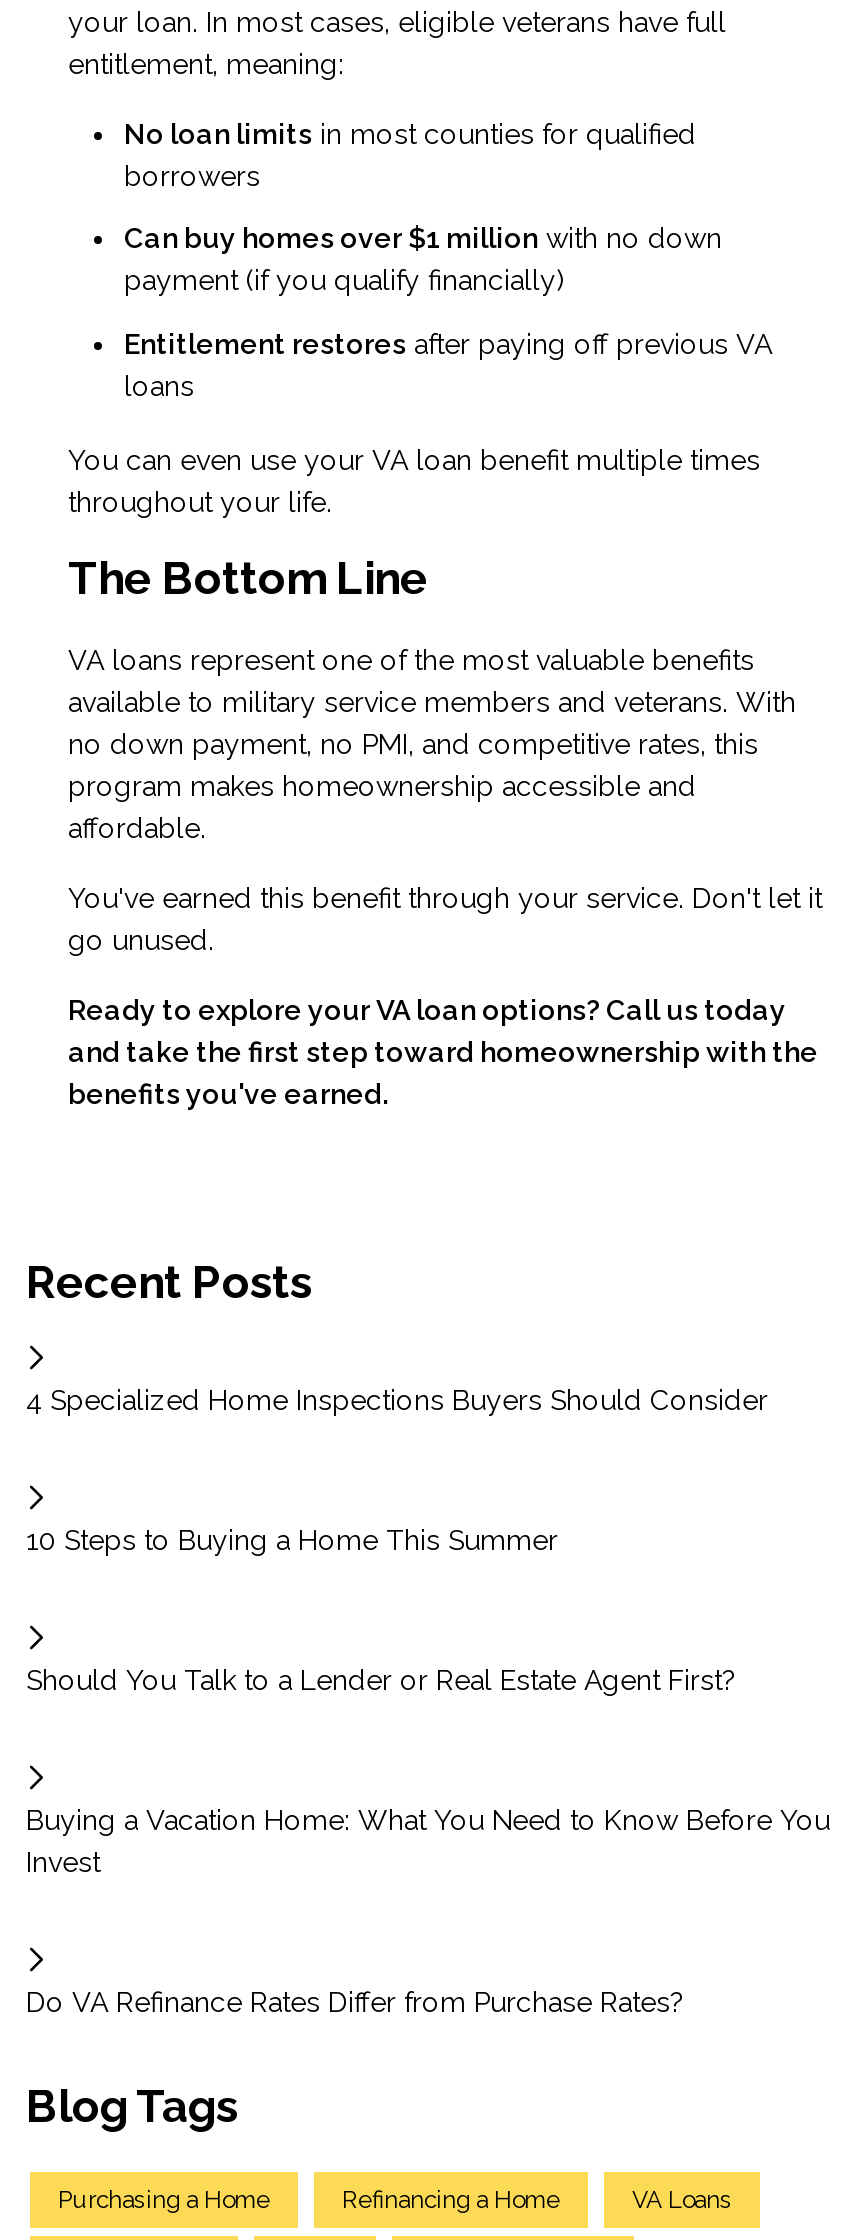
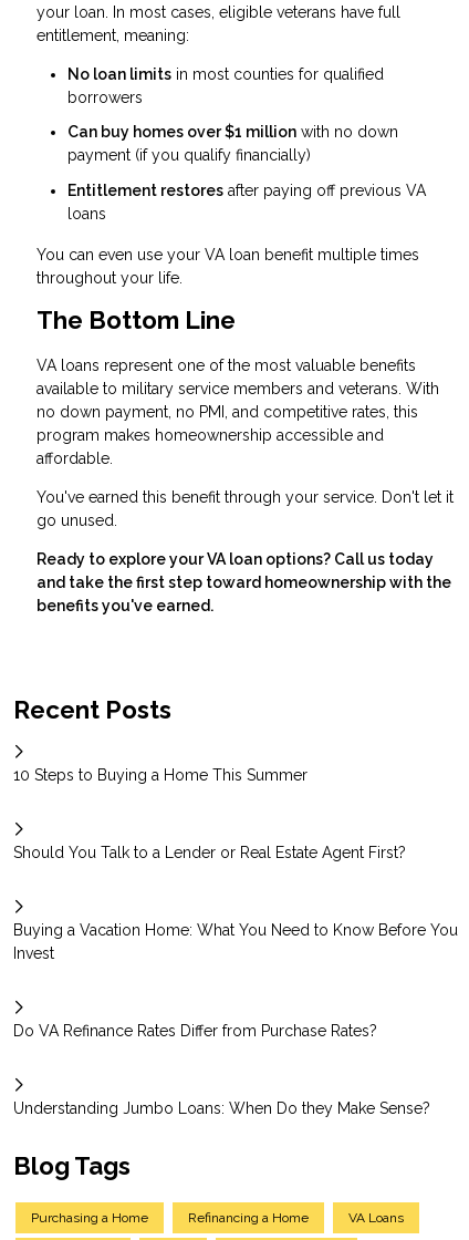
[26,1384,768,1416] 4 Specialized Home Inspections Buyers Should Consider -> none
moved [26,1524,830,2018] -> [13,766,458,1040]: 10 Steps to Buying a Home This Summer | Should You Talk to a Lender or Real Estate Agent First? | Buying a Vacation Home: What You Need to Know Before You | Invest | Do VA Refinance Rates Differ from Purchase Rates?
none -> [13,1100,430,1117] Understanding Jumbo Loans: When Do they Make Sense?

